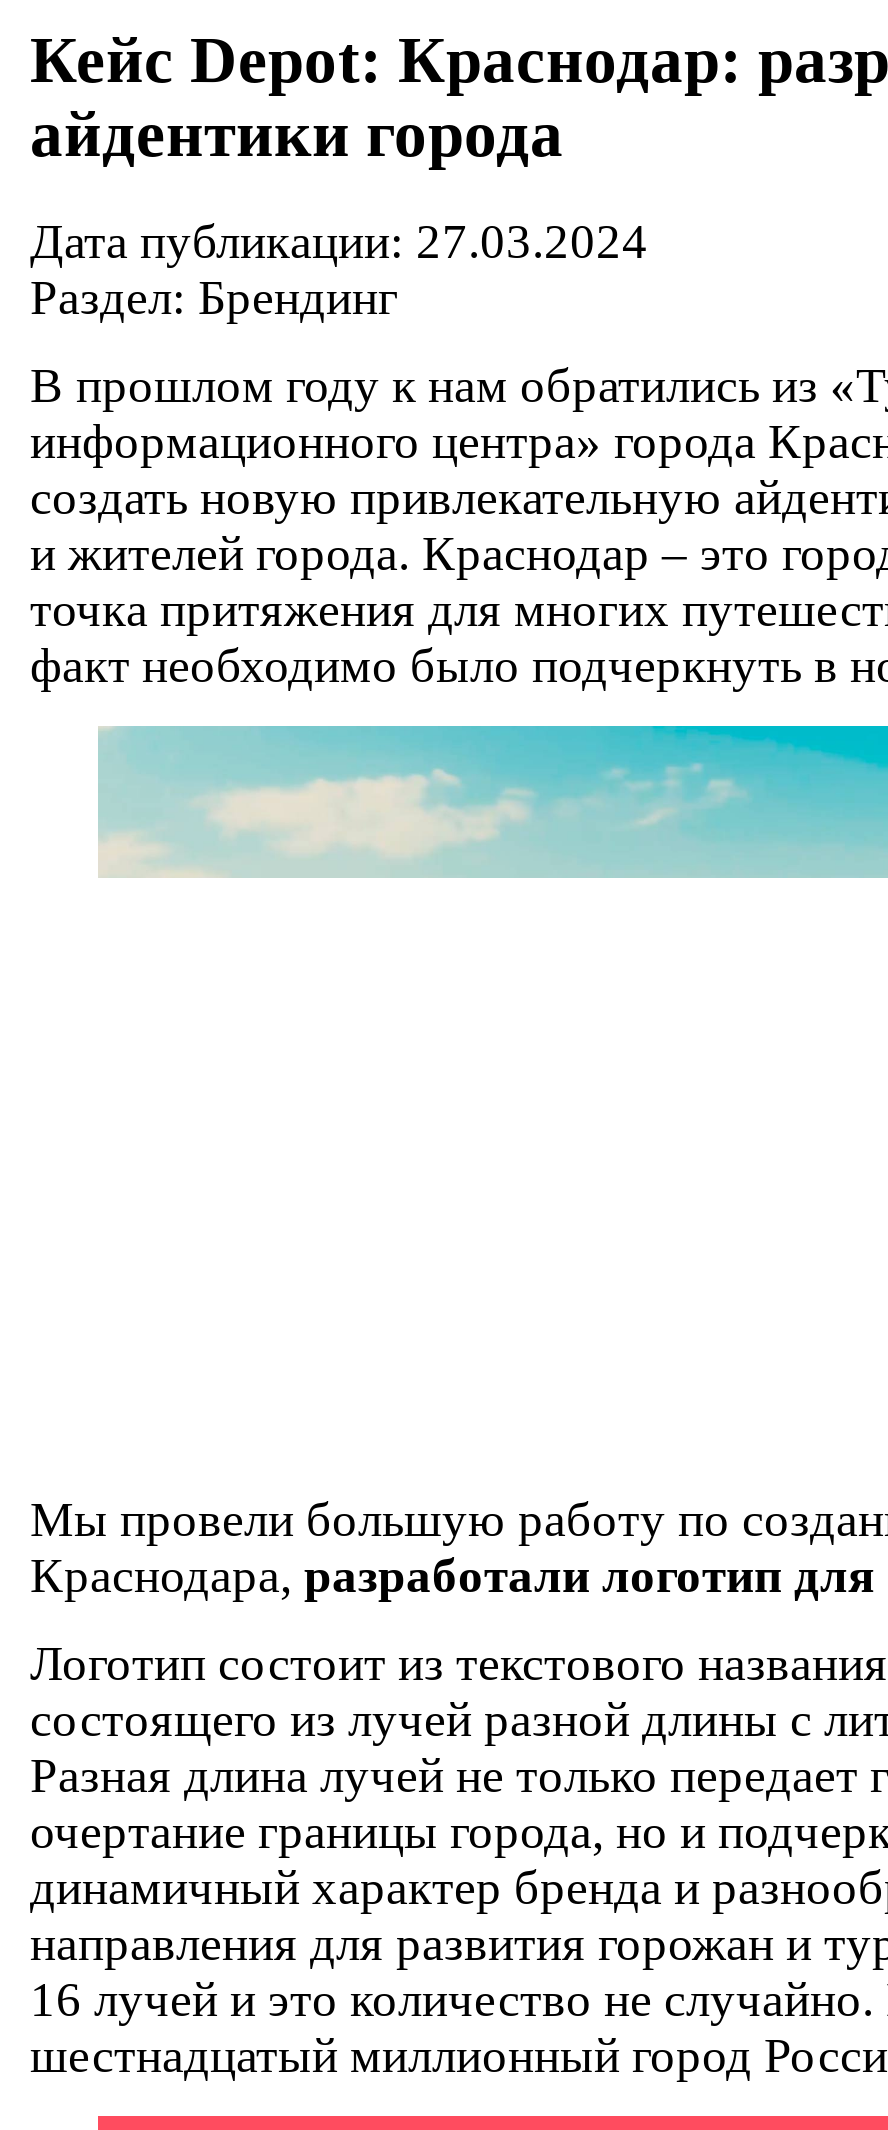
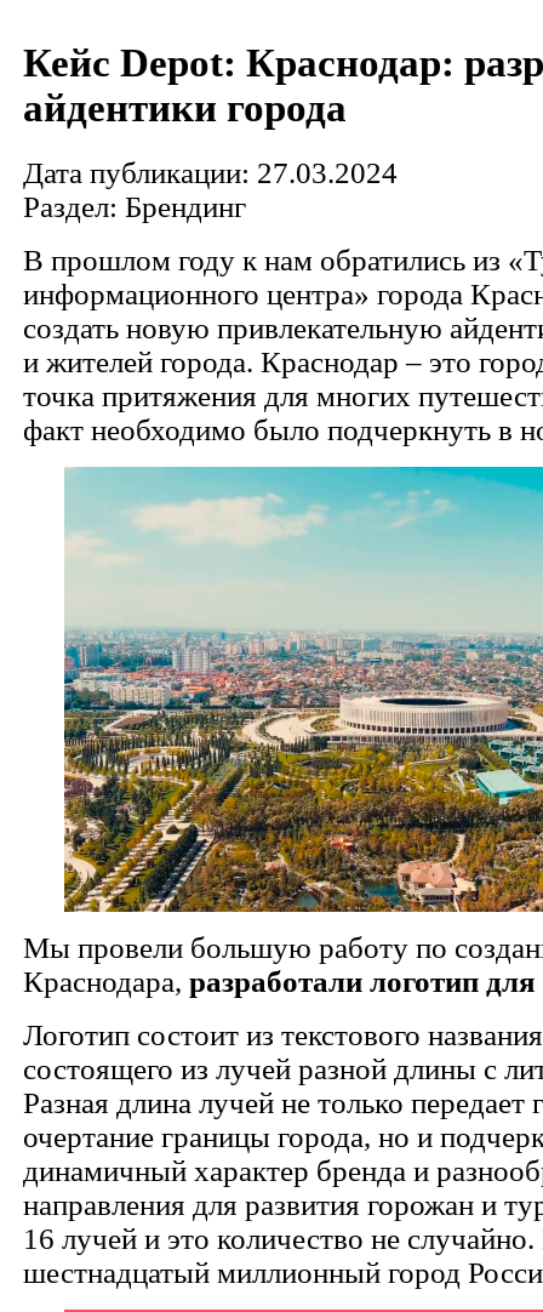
none -> [63,560,539,913] [image]

